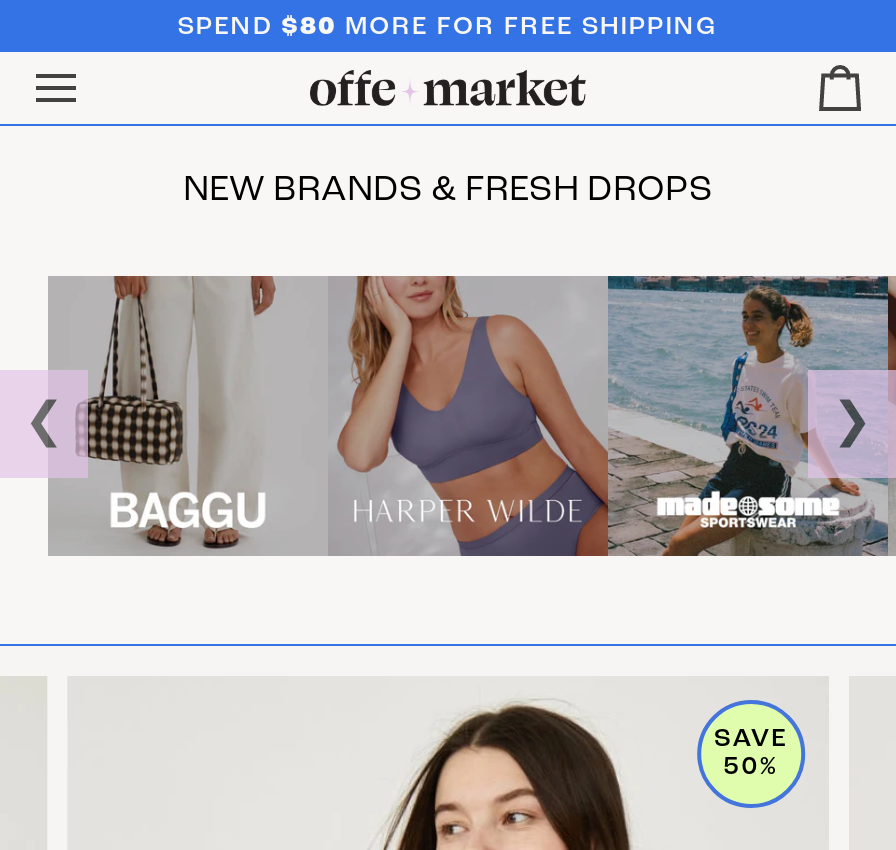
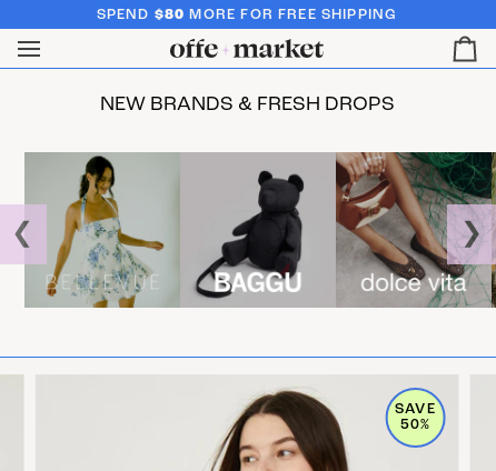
[76,276,298,554] [image] -> [41,153,165,308] [image]
[336,274,890,556] [image] -> [186,151,493,308] [image]

